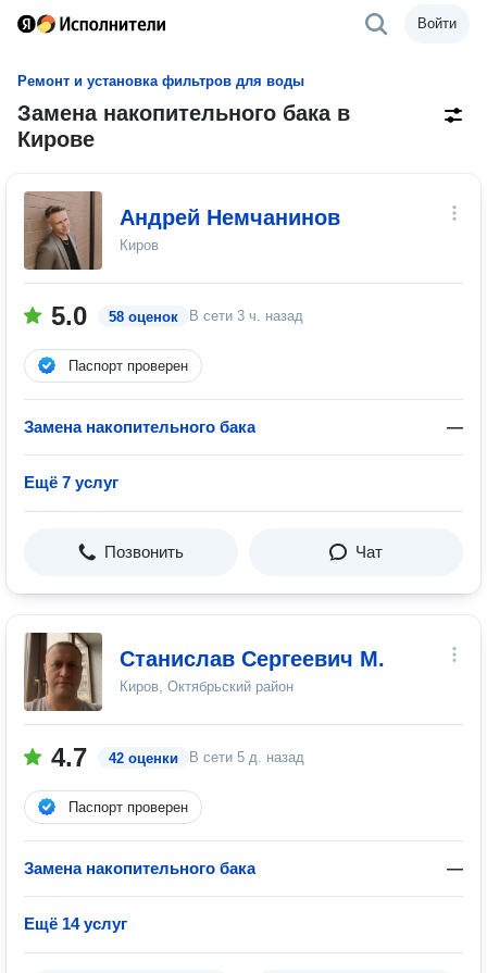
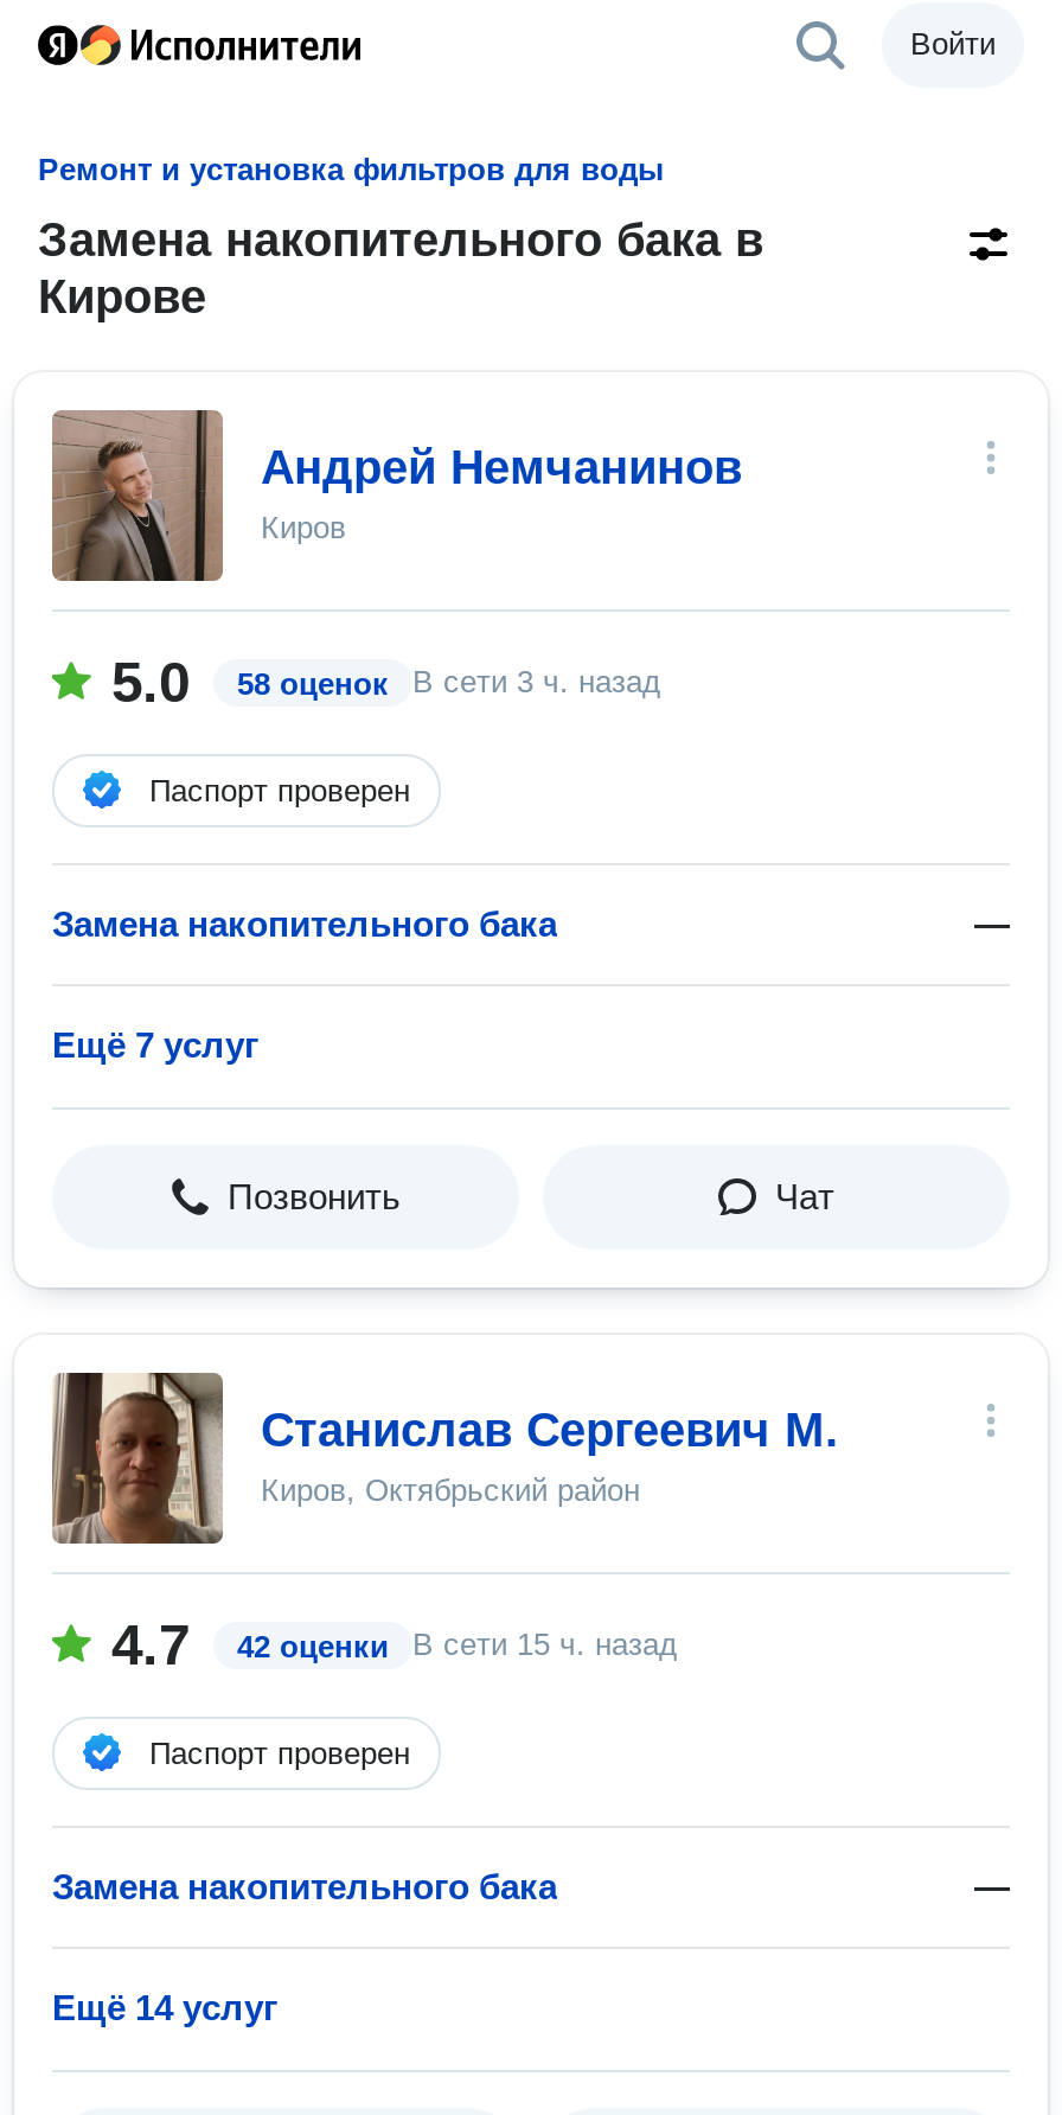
[51,743,304,772] 4.7 42 оценки В сети 5 д. назад -> [111,1612,678,1676] 4.7 42 оценки В сети 15 ч. назад

